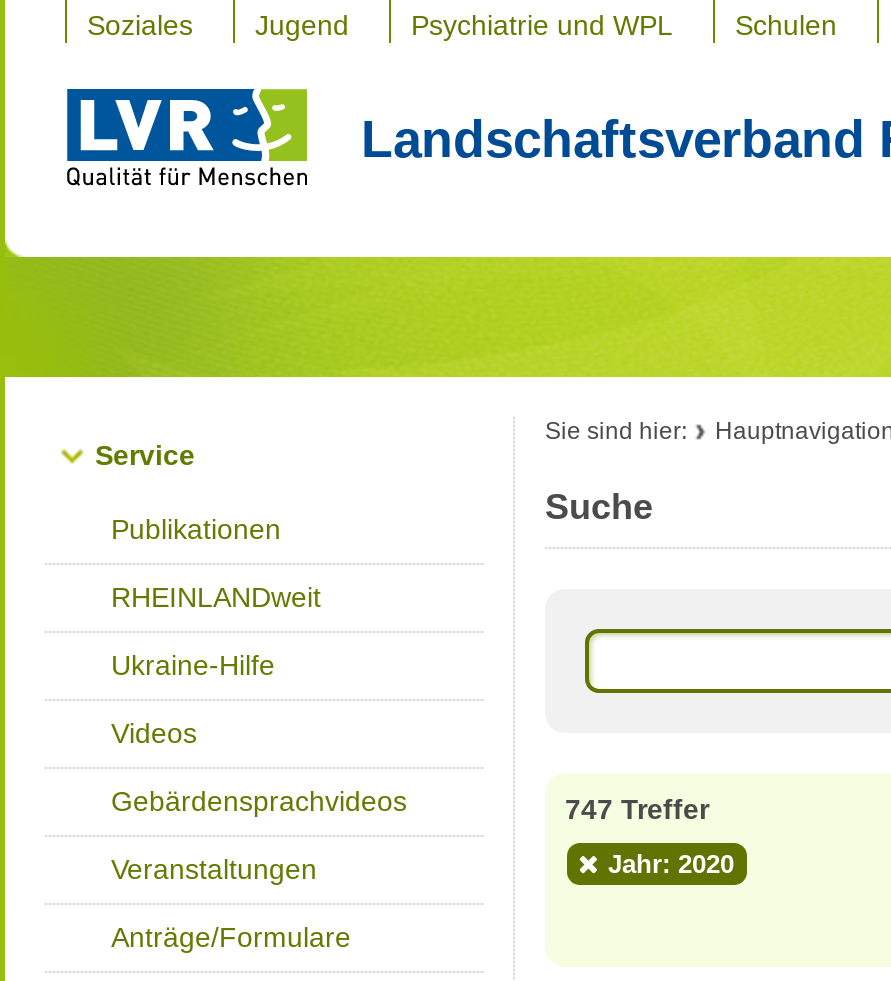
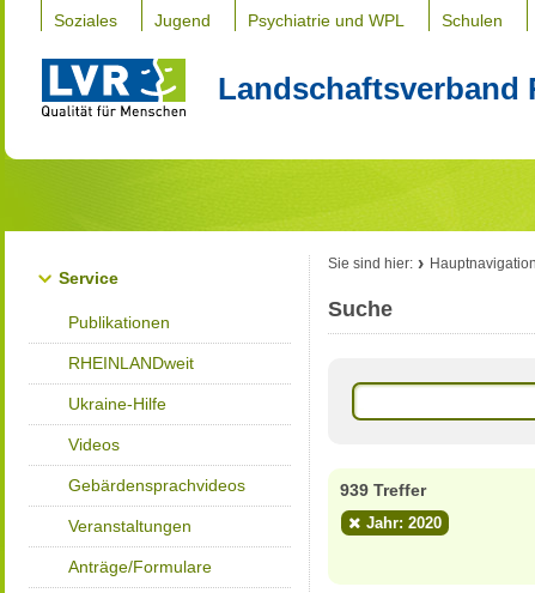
[565,793,709,825] 747 Treffer -> [340,480,426,500] 939 Treffer

